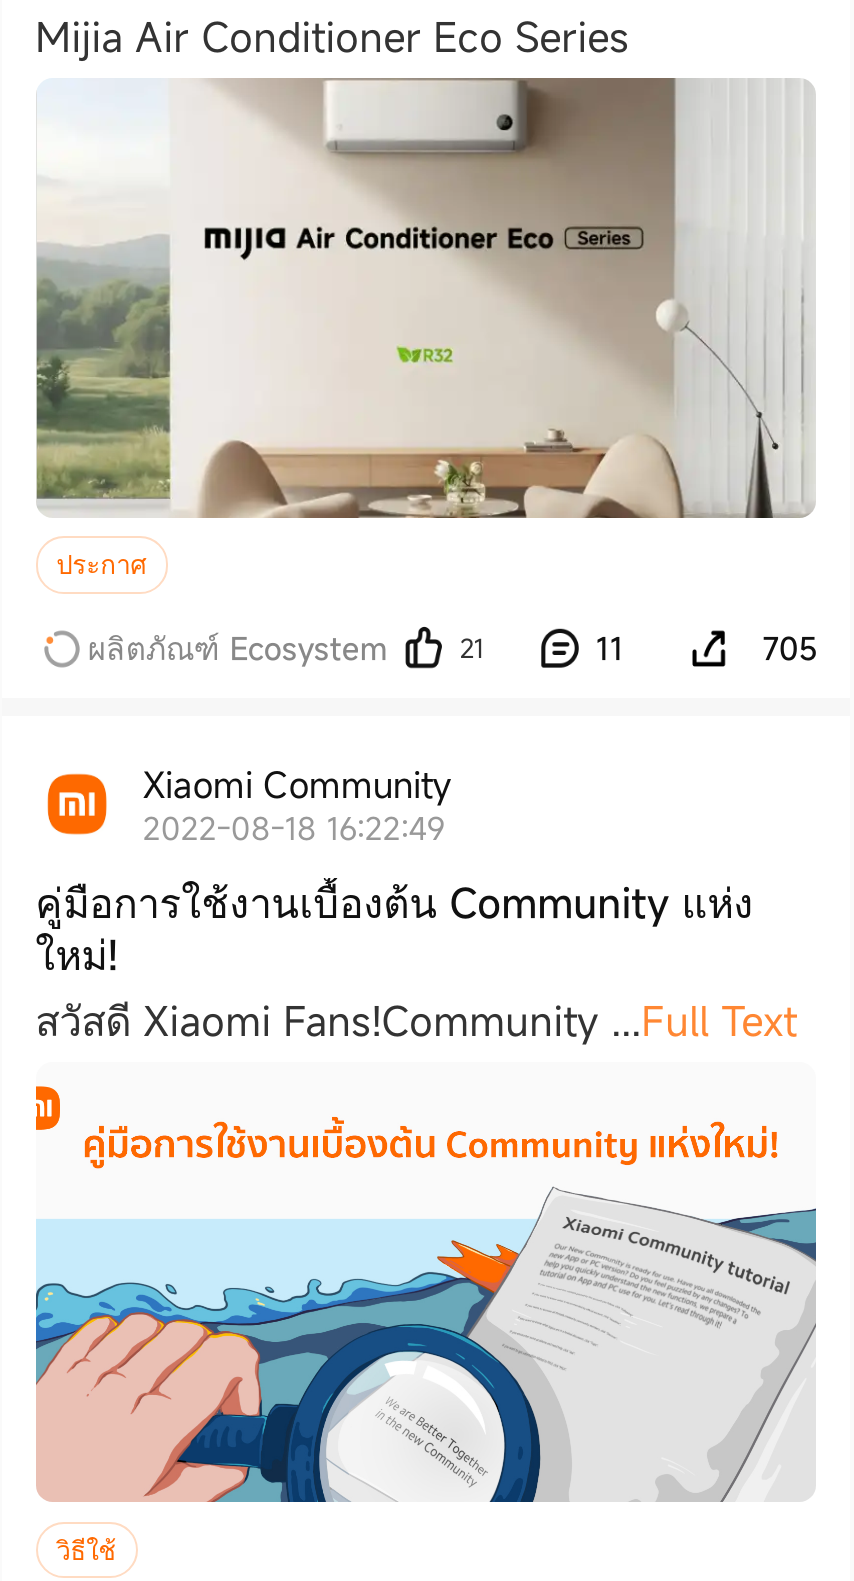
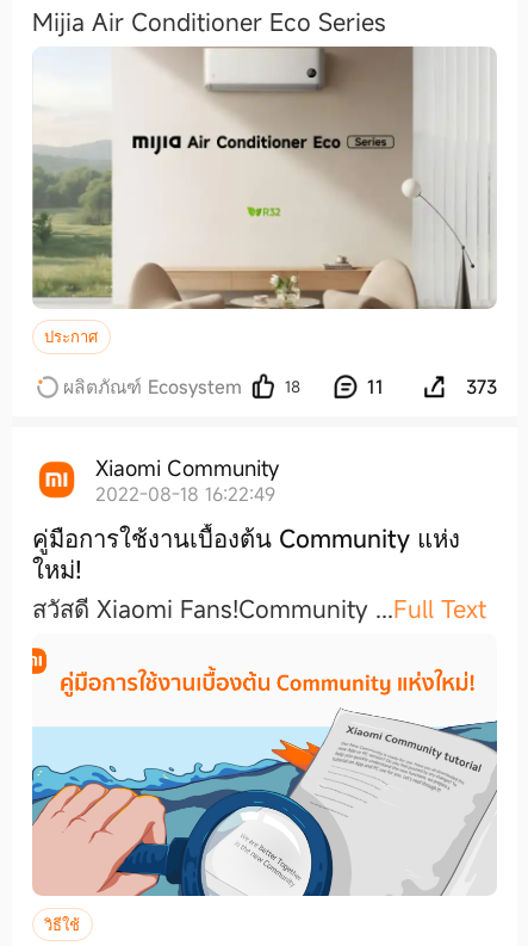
[88,629,484,669] ผลิตภัณฑ์ Ecosystem 21 -> [63,375,300,399] ผลิตภัณฑ์ Ecosystem 18
[763,629,817,669] 705 -> [466,375,497,399] 373

